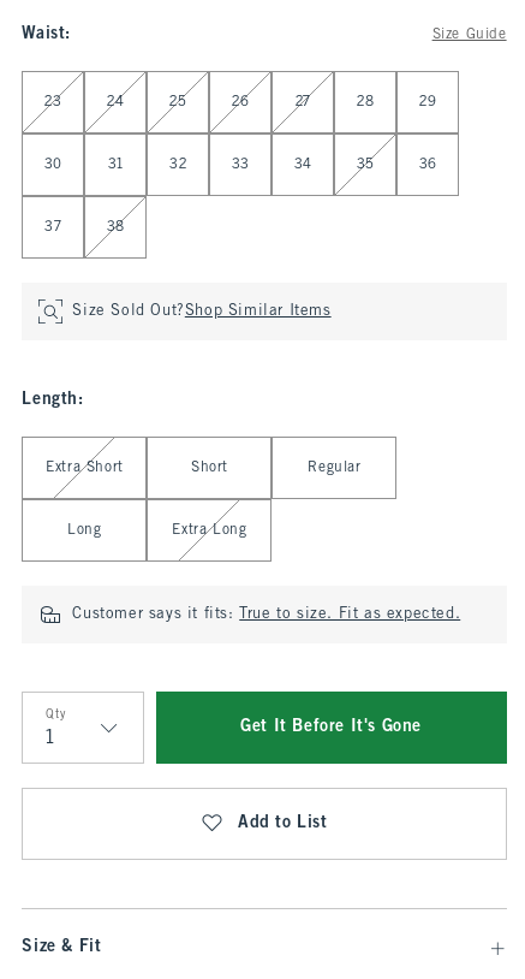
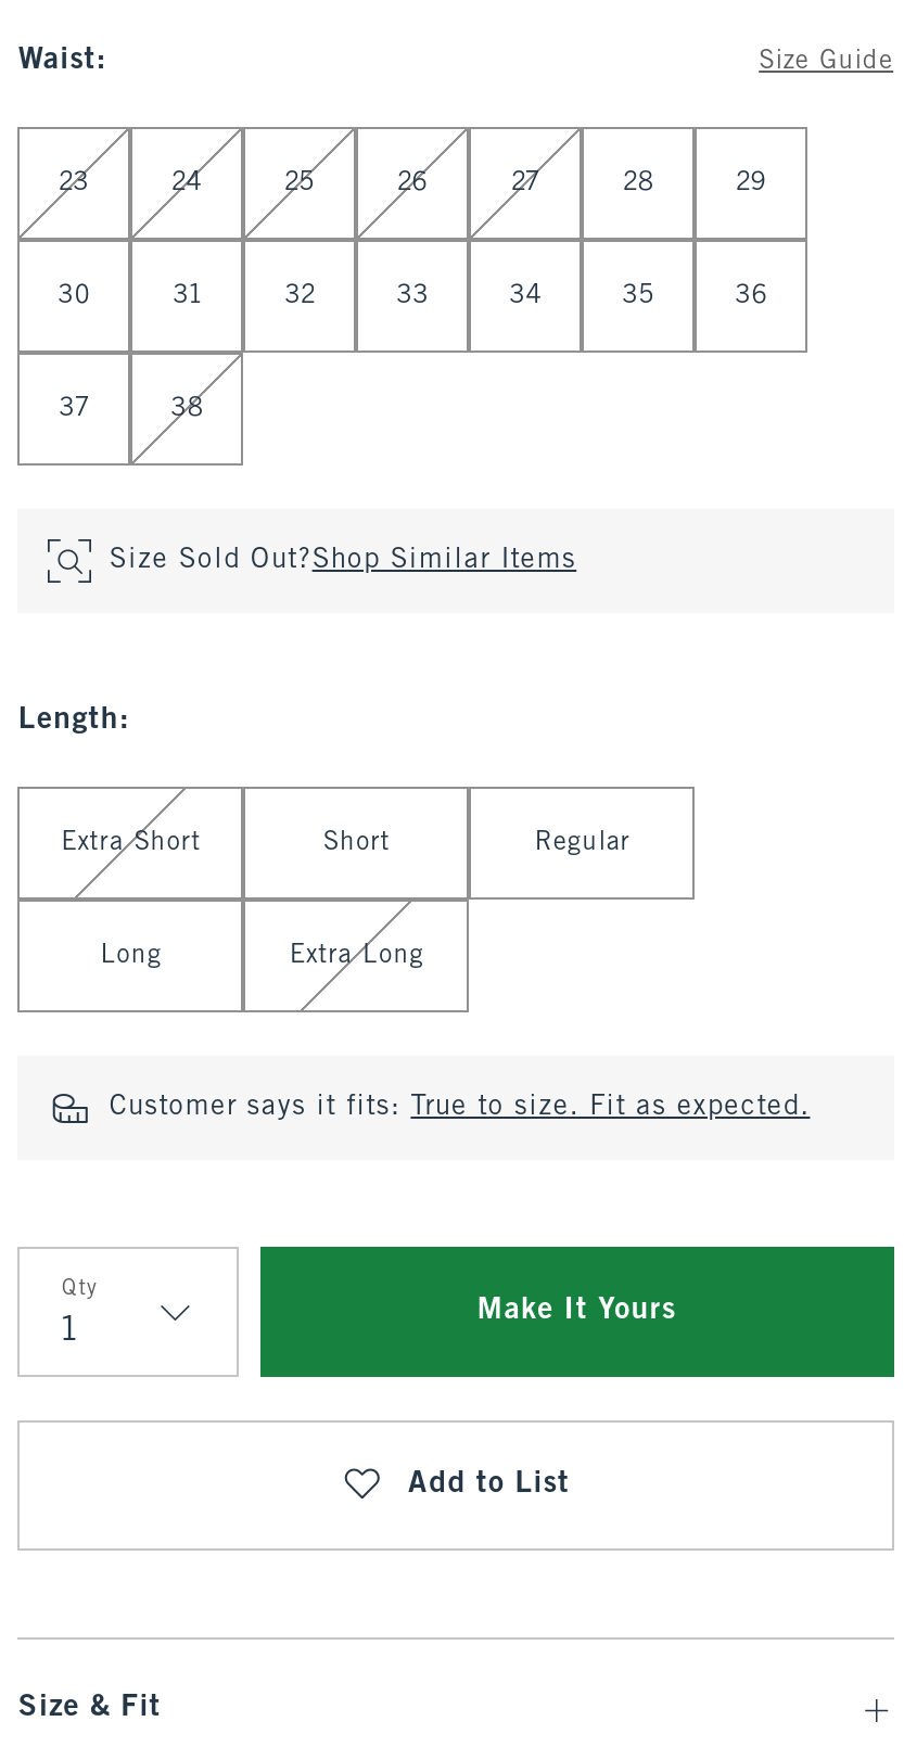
[241,719,422,735] Get It Before It's Gone -> [477,1297,676,1325] Make It Yours

